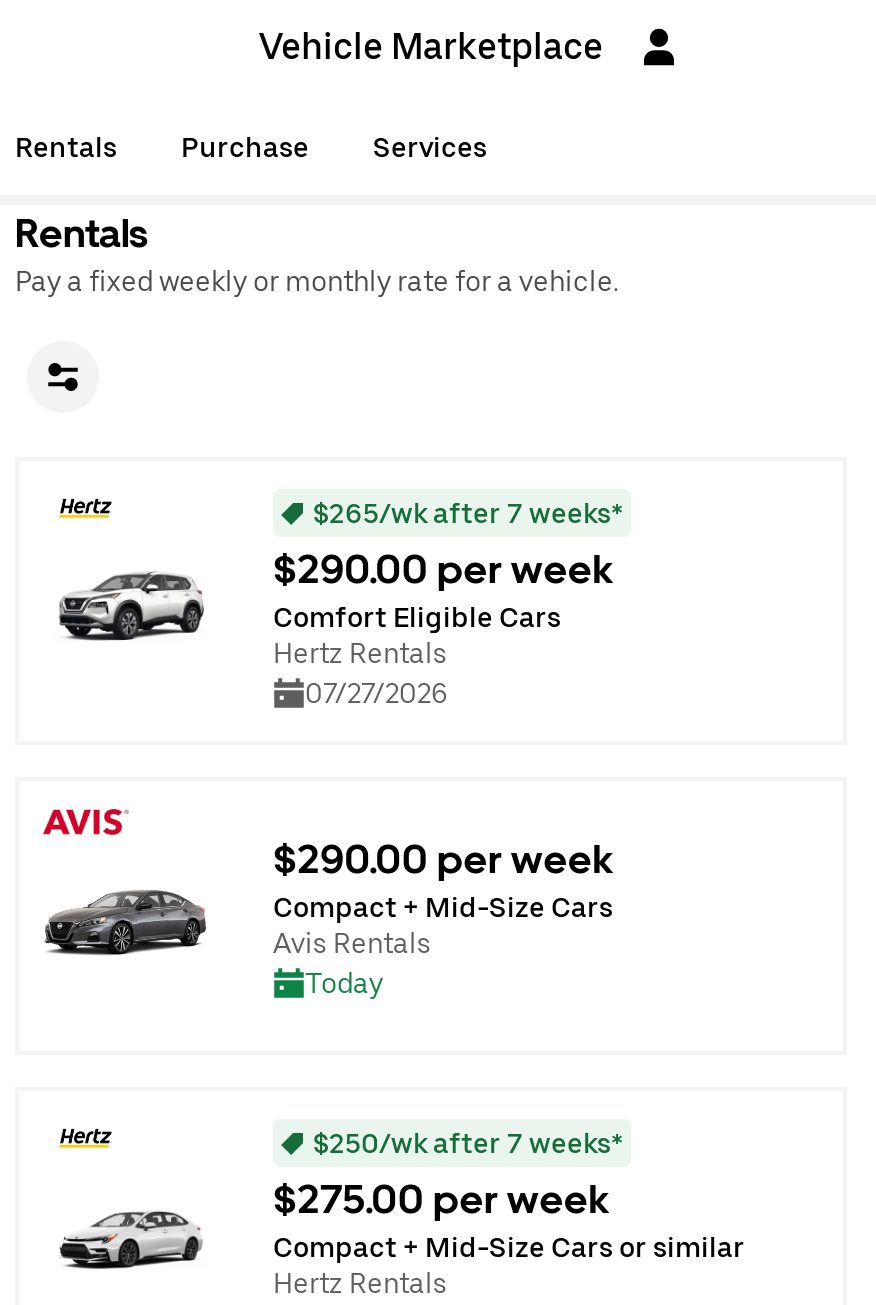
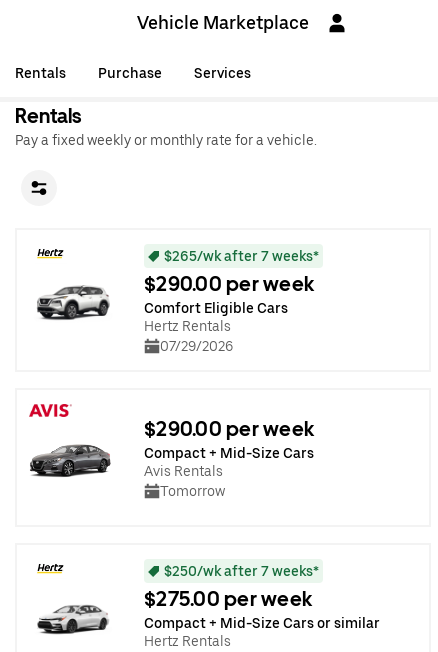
[305,677,447,709] 07/27/2026 -> [160,338,233,354] 07/29/2026
[305,966,383,998] Today -> [160,482,225,498] Tomorrow

